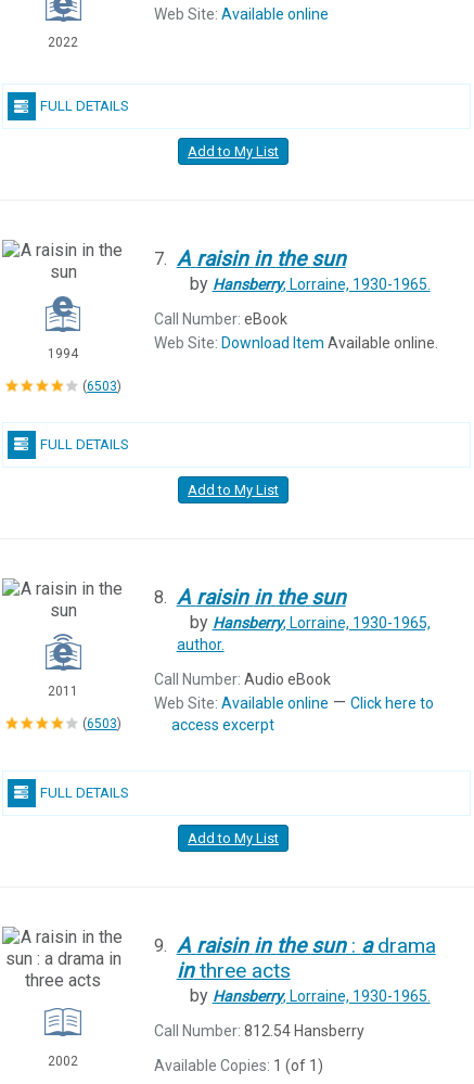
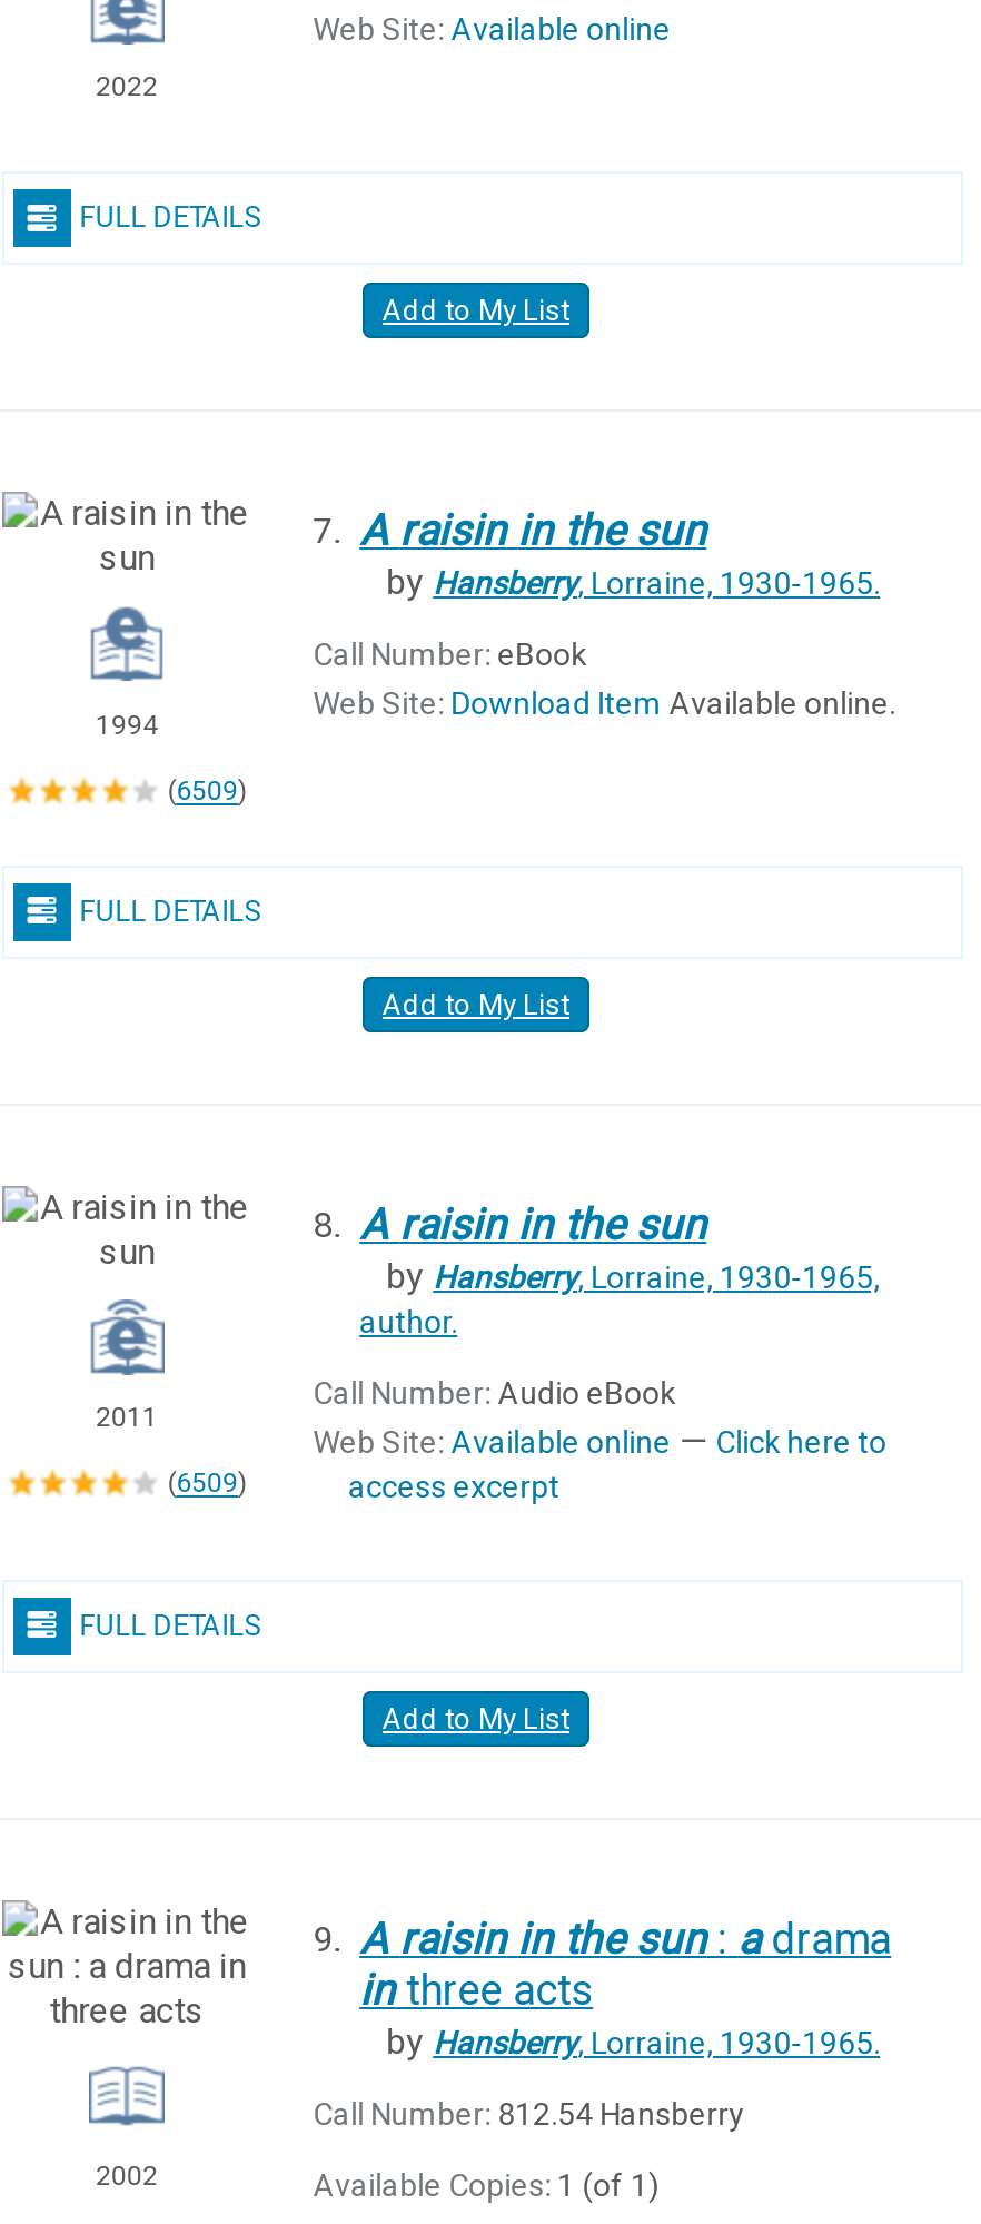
[79,378,122,393] (6503) -> [161,775,247,806] (6509)
[79,716,122,731] (6503) -> [161,1468,247,1499] (6509)

